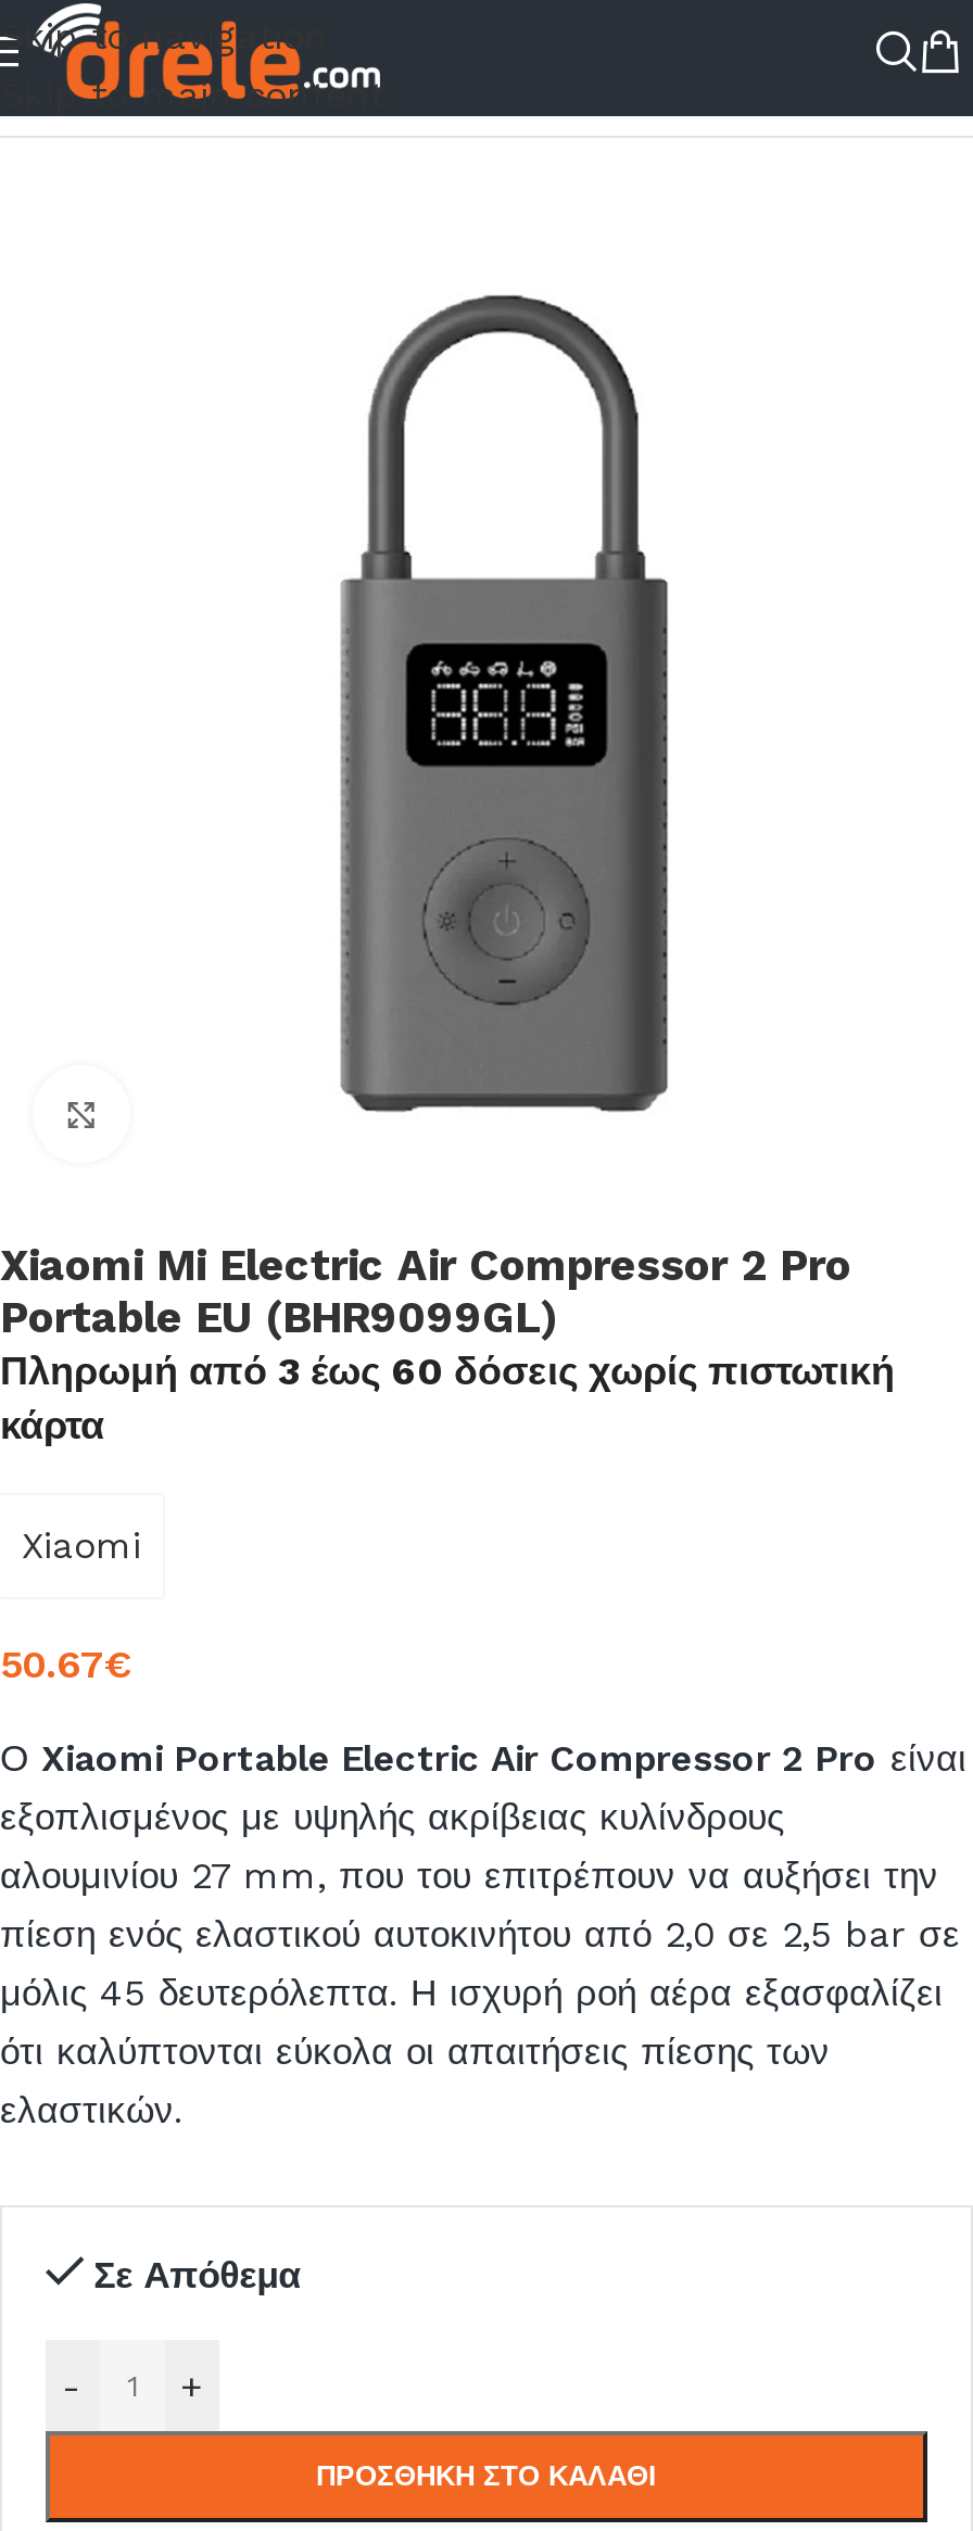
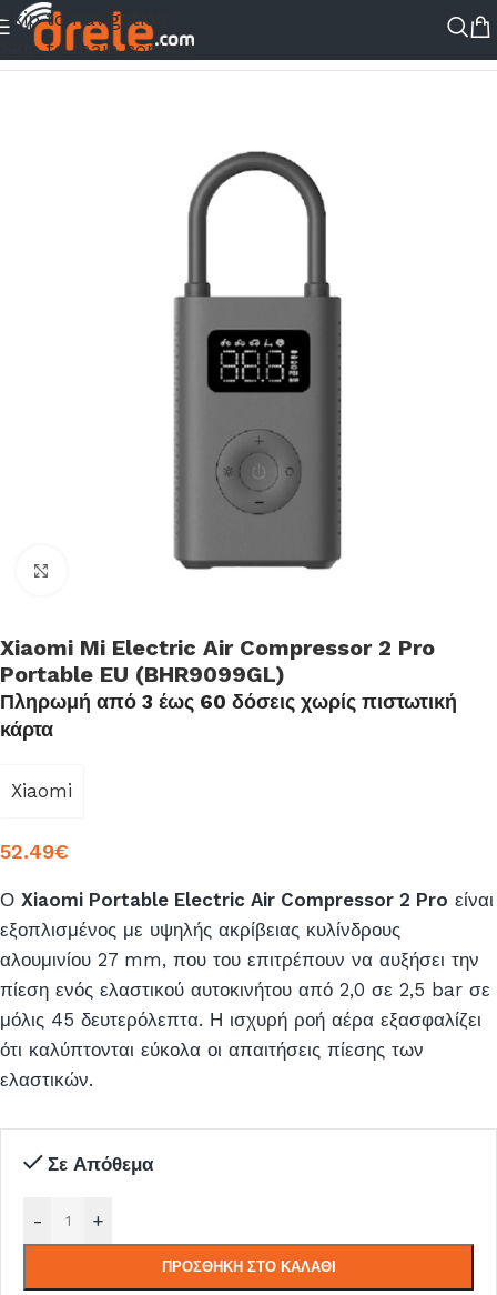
[0,1641,132,1686] 50.67€ -> [0,840,69,863] 52.49€

